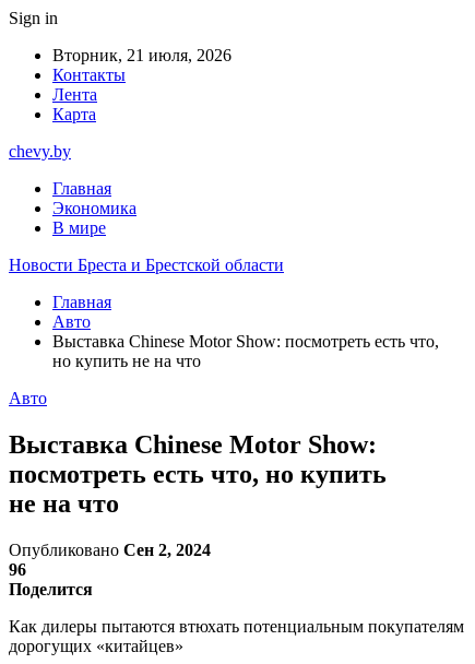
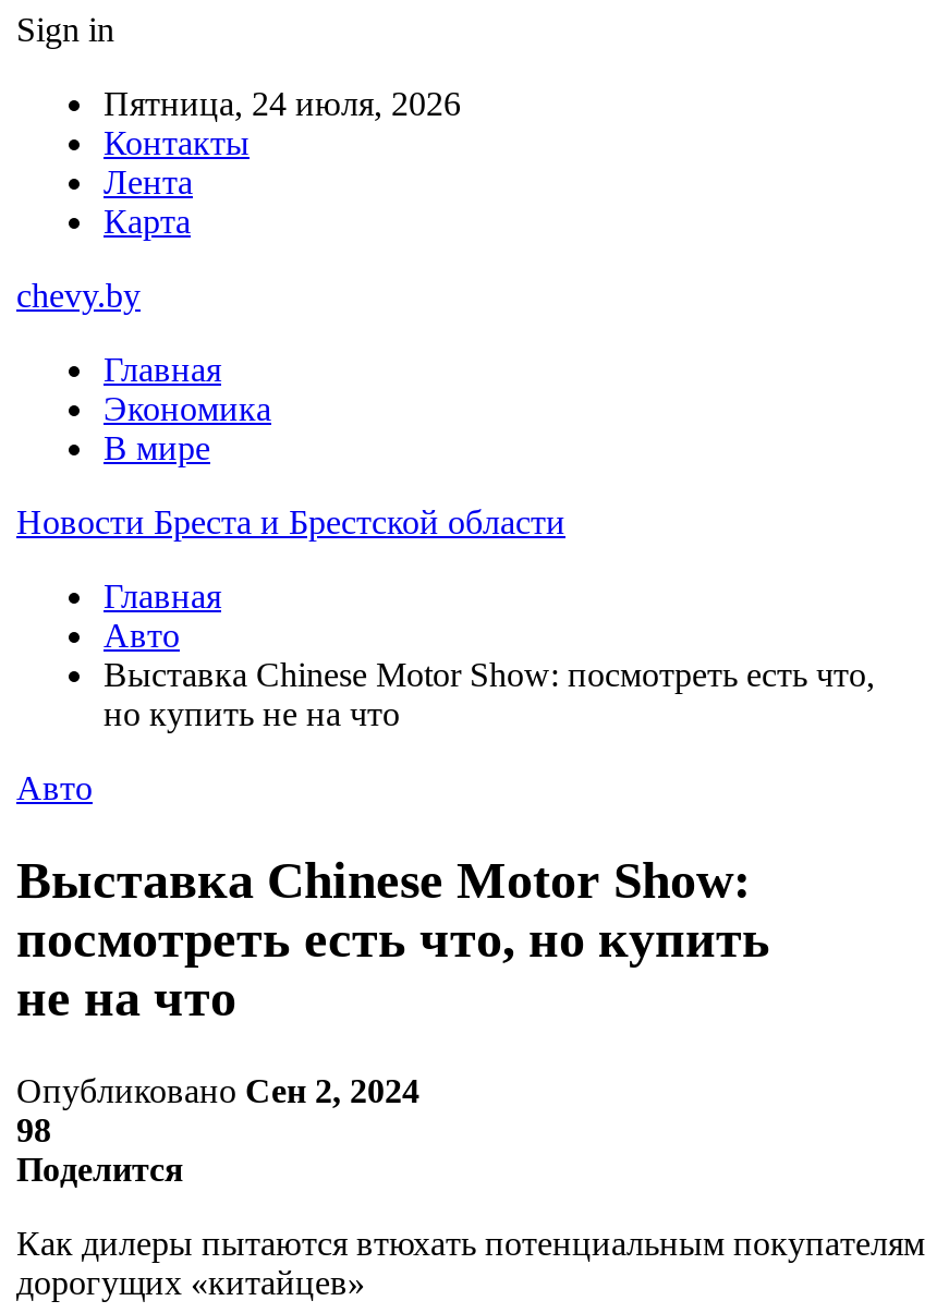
[52,46,231,64] Вторник, 21 июля, 2026 -> [104,85,461,122] Пятница, 24 июля, 2026
[9,560,26,579] 96 -> [16,1111,51,1148] 98

